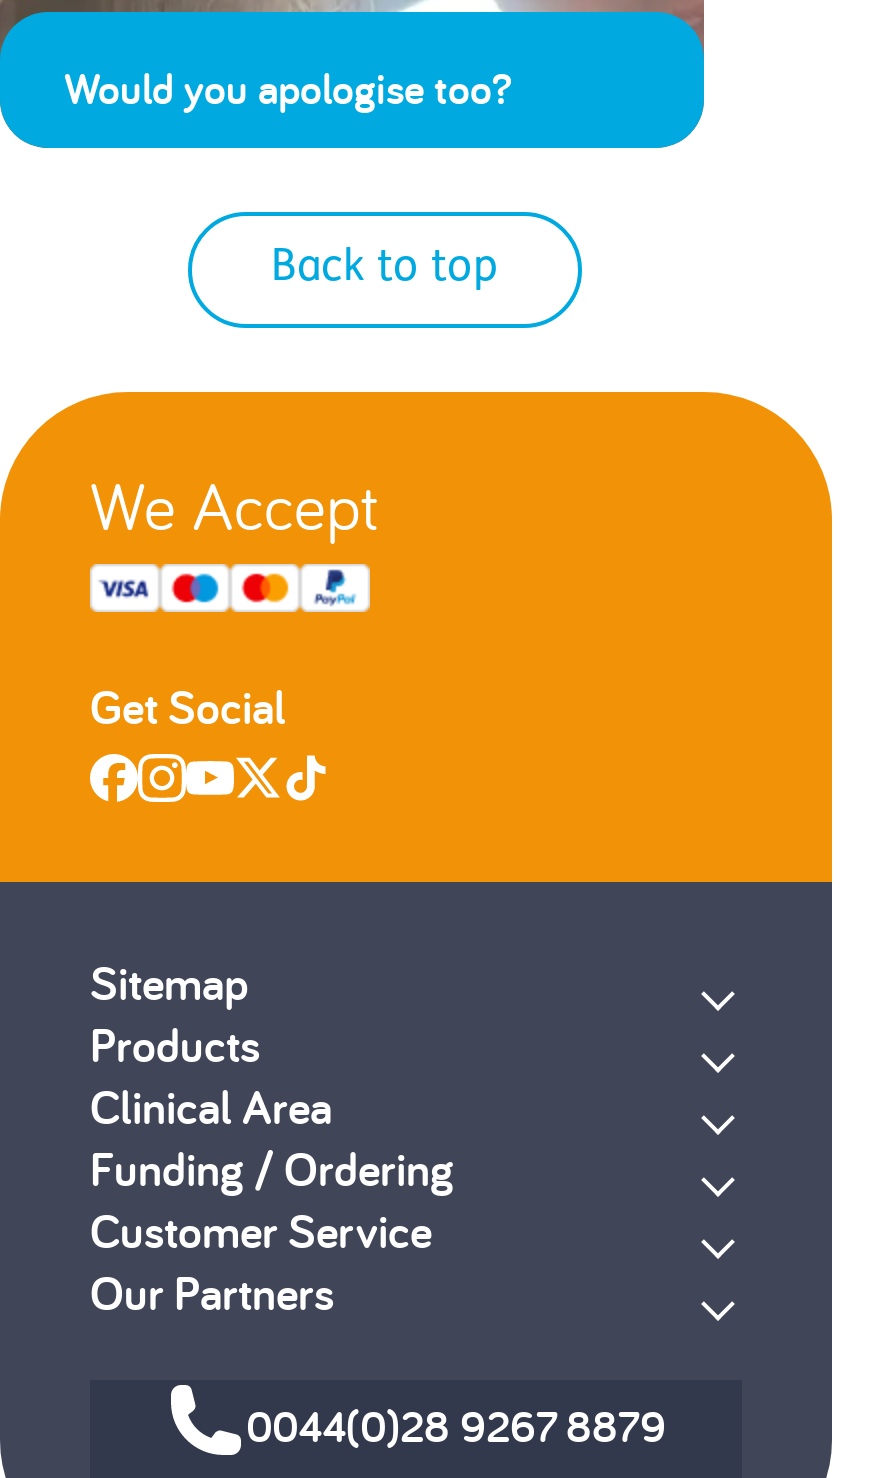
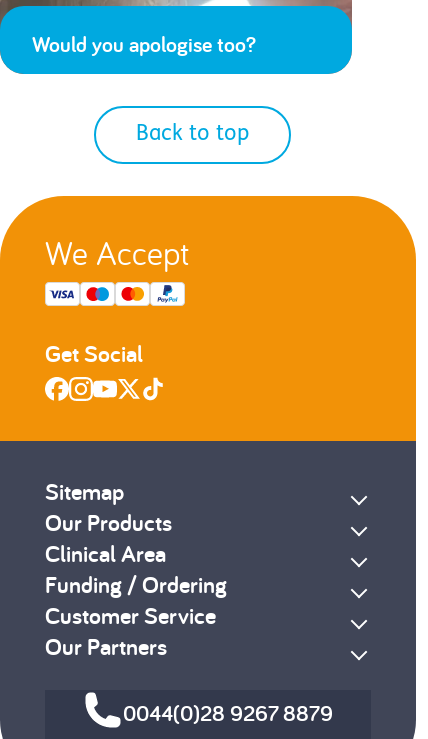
[90,1014,260,1076] Products -> [45,507,172,538] Our Products

